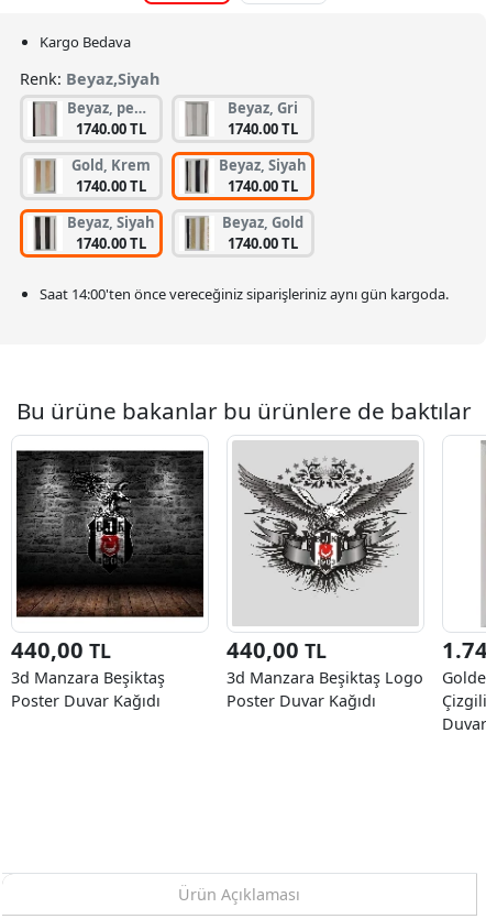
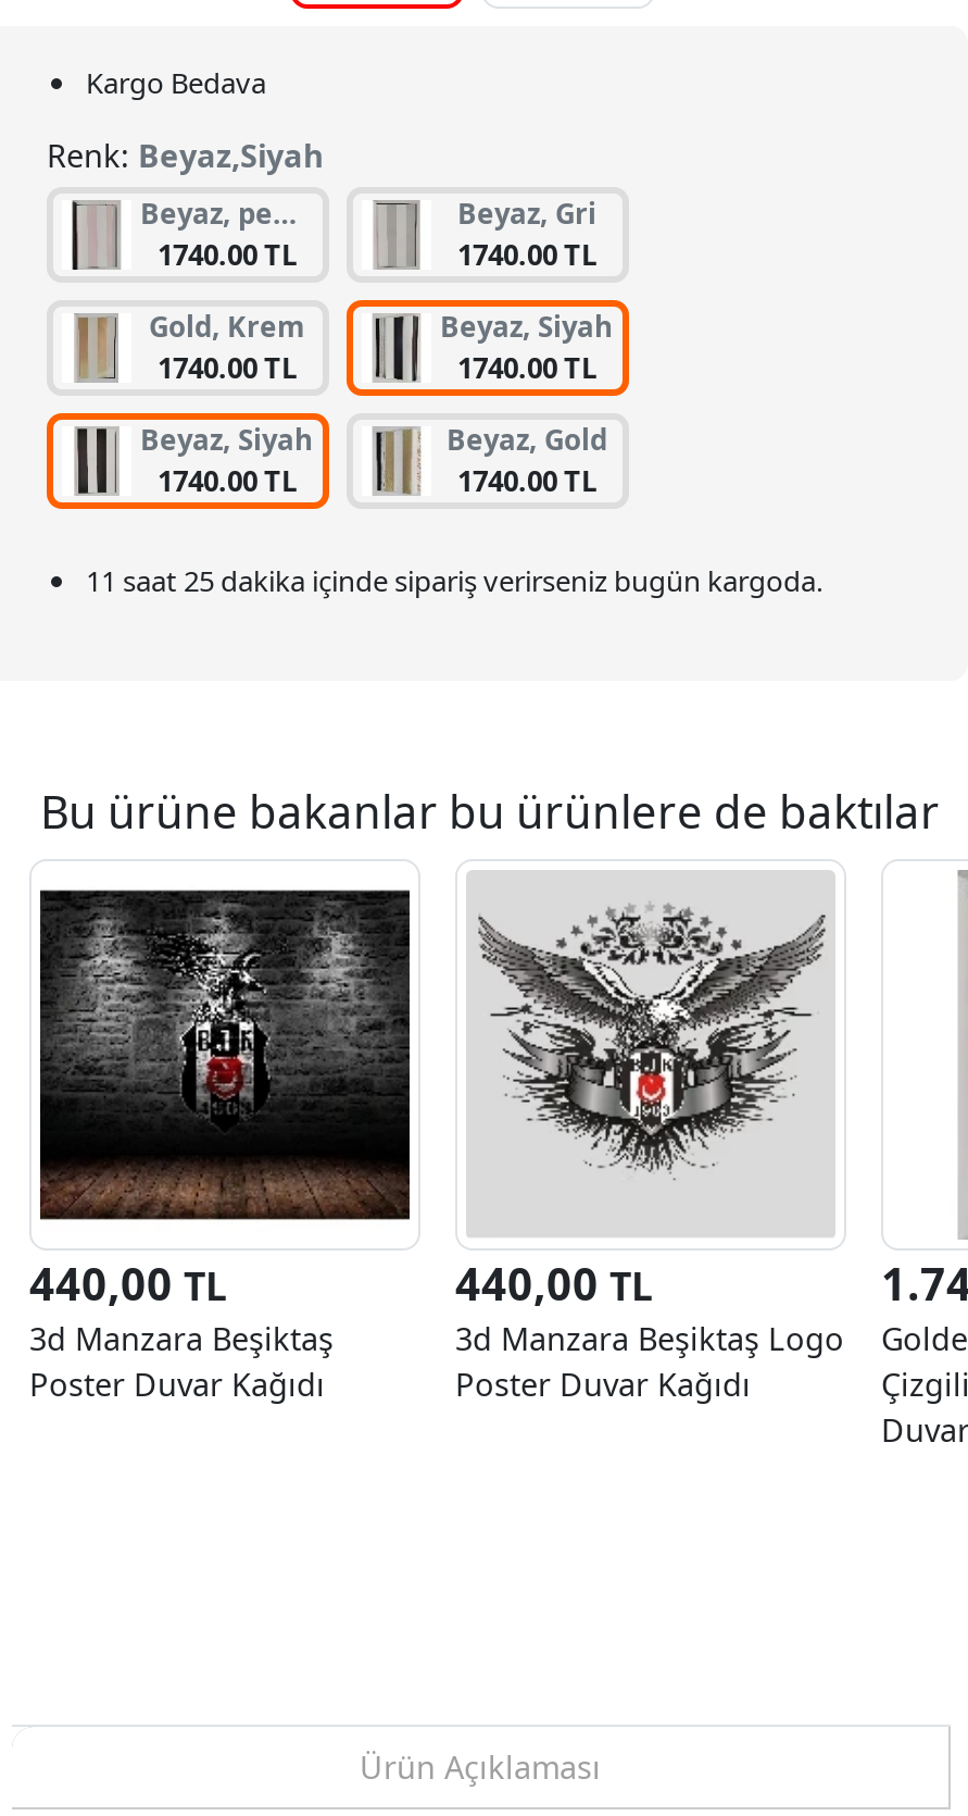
[40,284,449,303] Saat 14:00'ten önce vereceğiniz siparişleriniz aynı gün kargoda. -> [86,560,822,599] 11 saat 25 dakika içinde sipariş verirseniz bugün kargoda.

